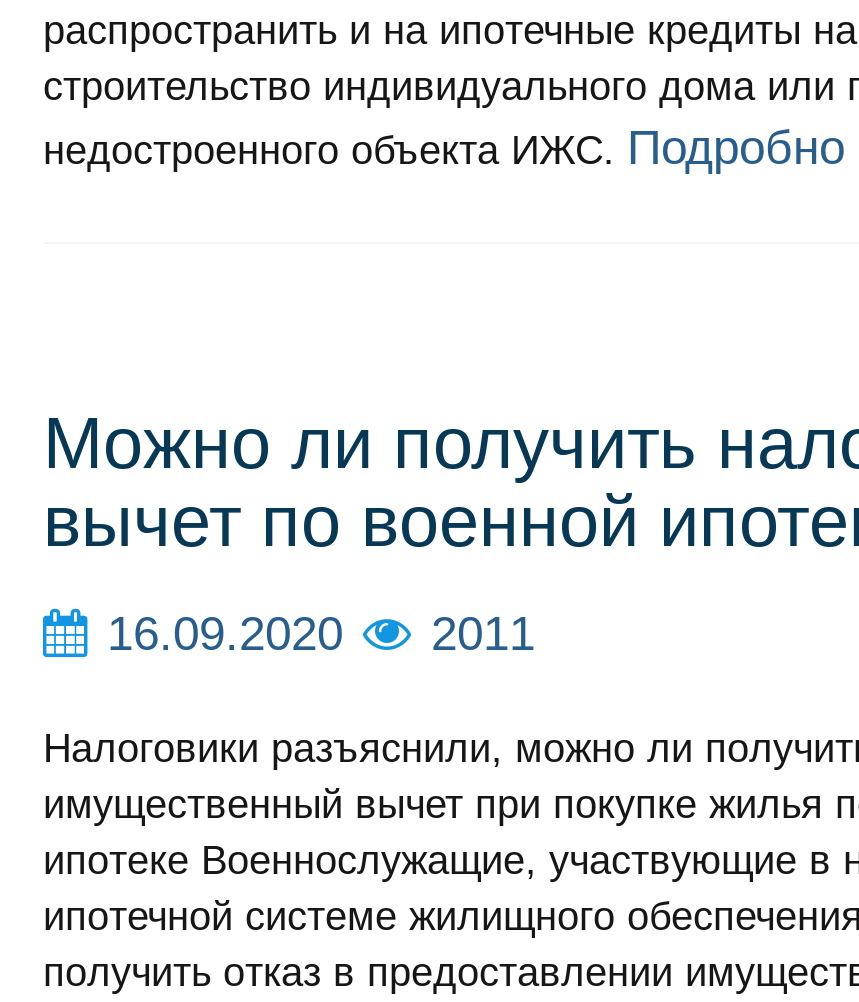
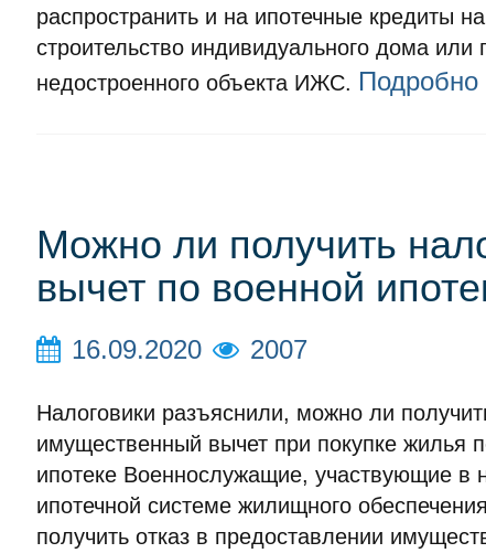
[107,606,535,660] 16.09.2020 2011 -> [72,334,307,364] 16.09.2020 2007

